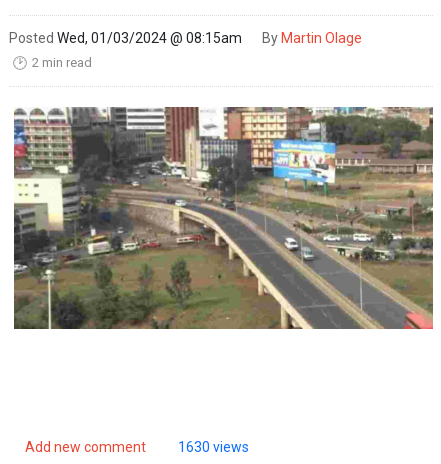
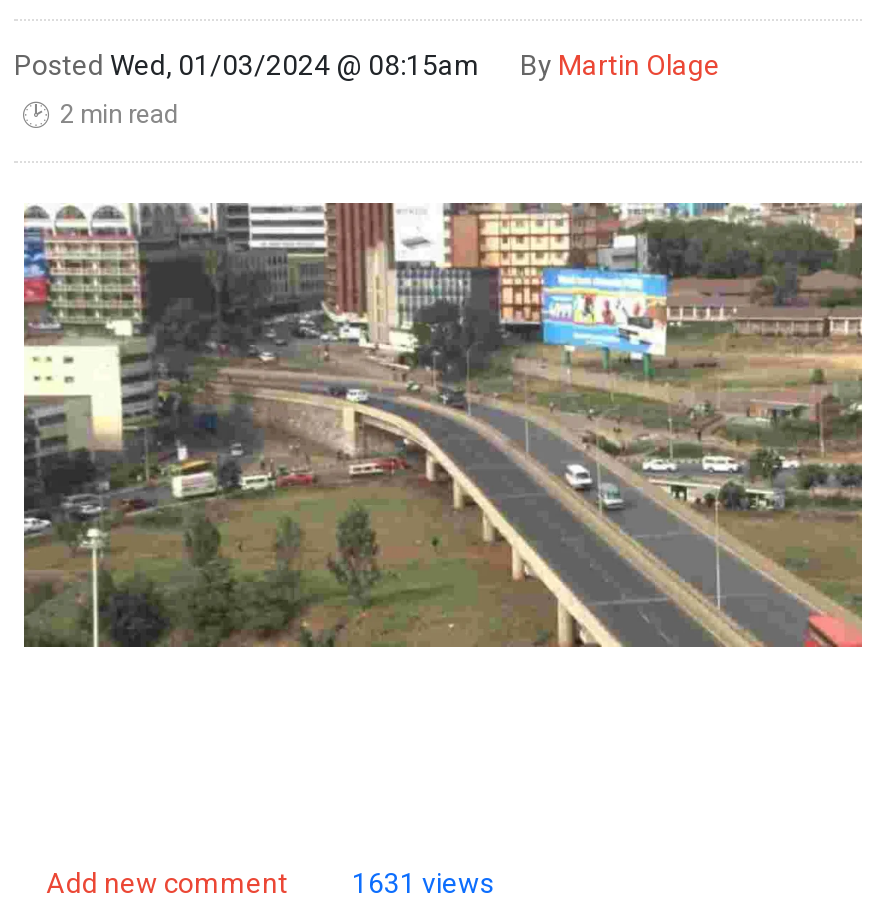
[25,439,249,455] Add new comment 1630 views -> [46,867,494,899] Add new comment 1631 views

